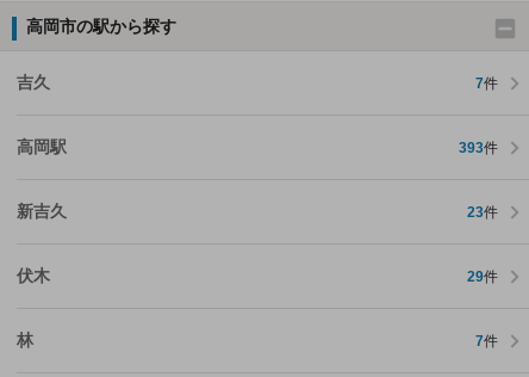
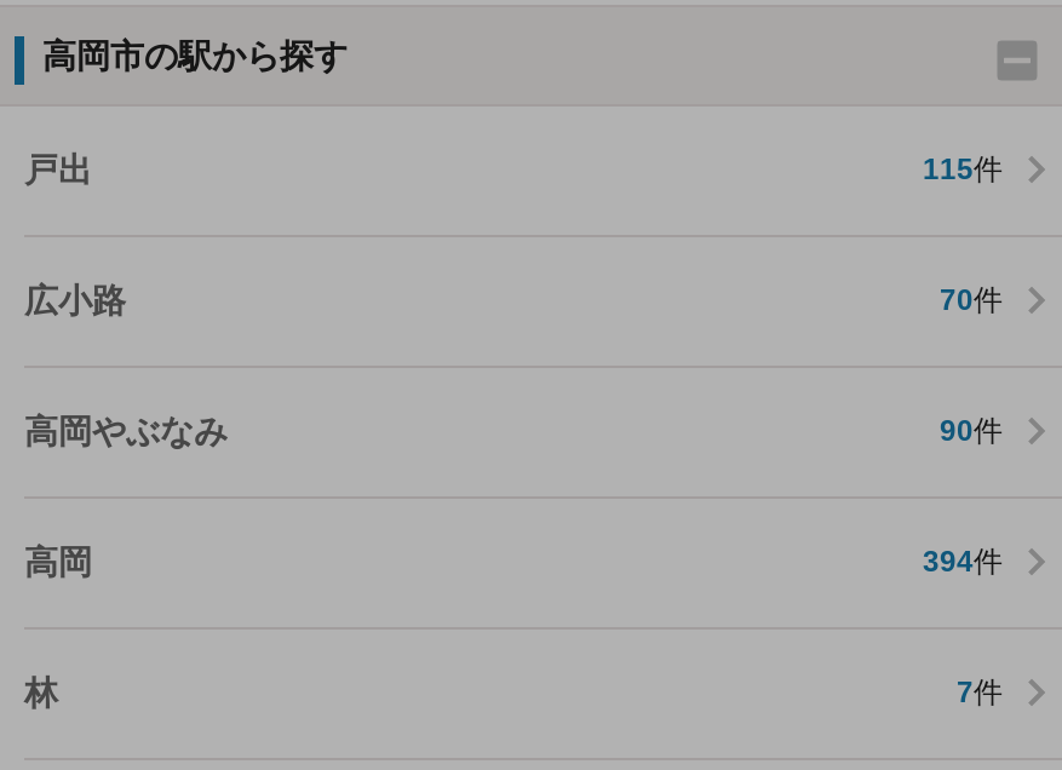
[17,73,498,92] 吉久 | 7件 -> [24,149,1003,187] 戸出 | 115件
[17,138,498,157] 高岡駅 | 393件 -> [24,279,1003,318] 広小路 | 70件
[17,202,498,221] 新吉久 | 23件 -> [24,410,1003,449] 高岡やぶなみ | 90件
[17,267,498,286] 伏木 | 29件 -> [24,541,1003,580] 高岡 | 394件

